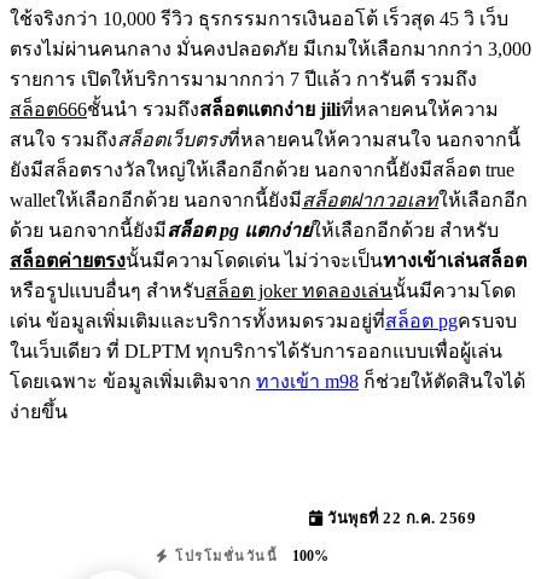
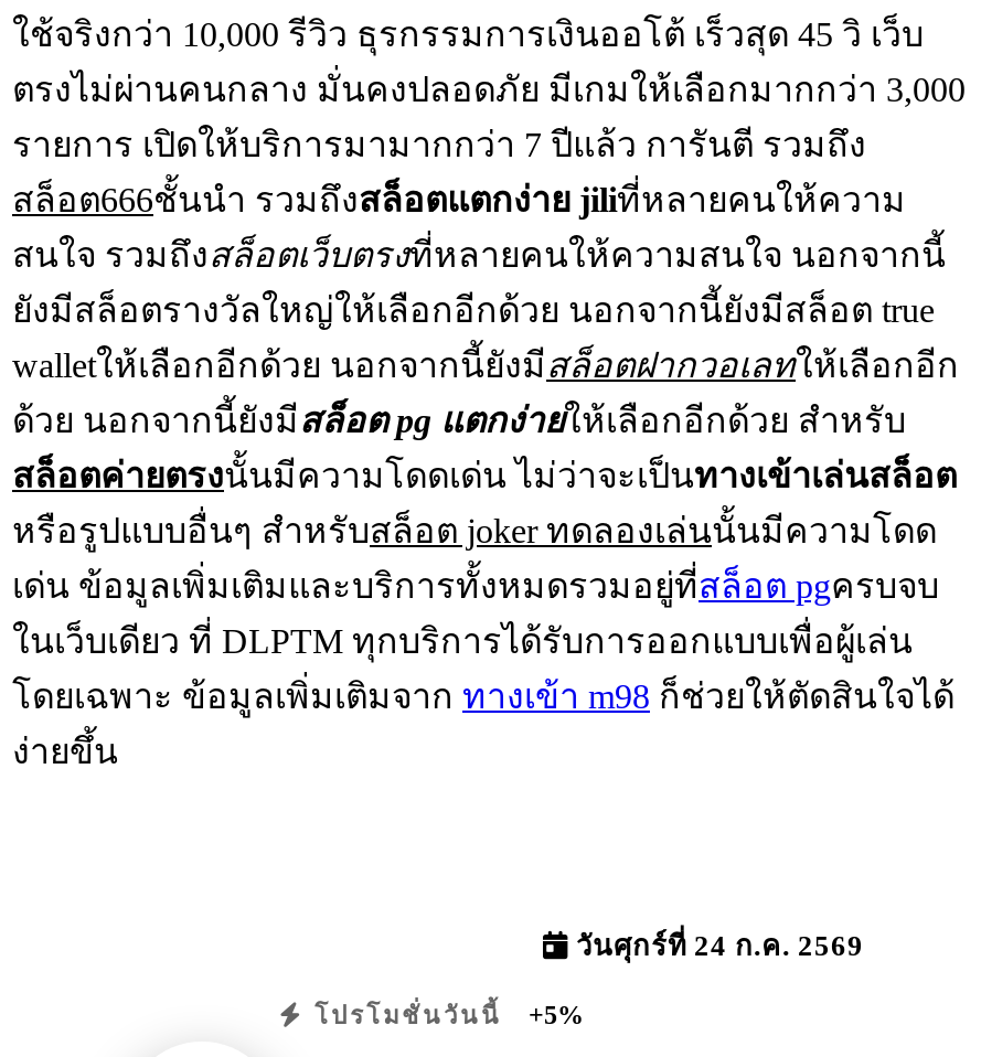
[323,510,476,527] วันพุธที่ 22 ก.ค. 2569 -> [568,931,864,962] วันศุกร์ที่ 24 ก.ค. 2569
[170,547,328,564] โปรโมชั่นวันนี้ 100% -> [305,999,584,1030] โปรโมชั่นวันนี้ +5%

